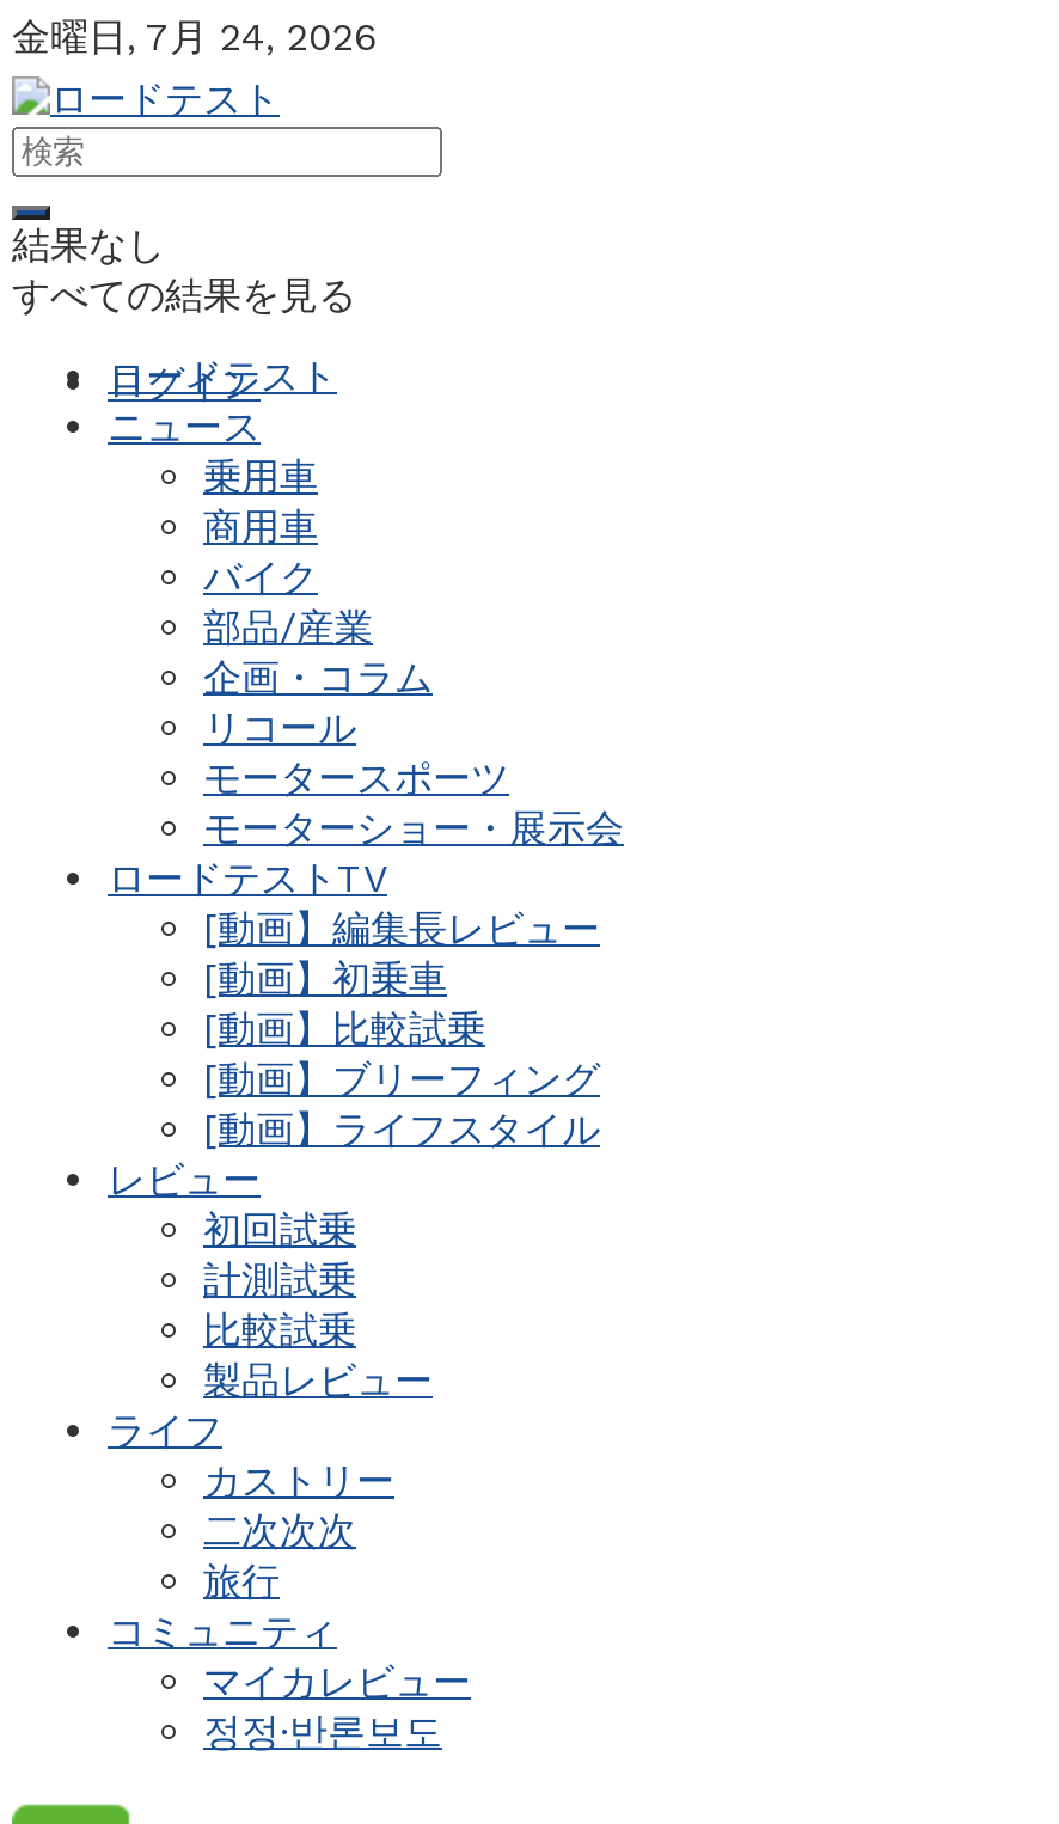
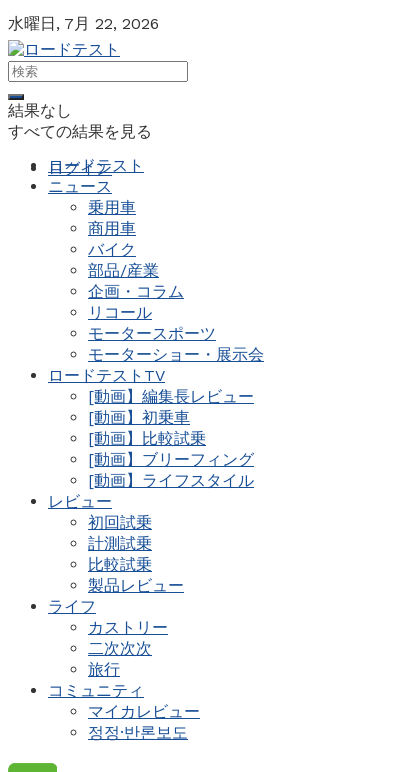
[12,14,375,60] 金曜日, 7月 24, 2026 -> [8,14,159,33] 水曜日, 7月 22, 2026

